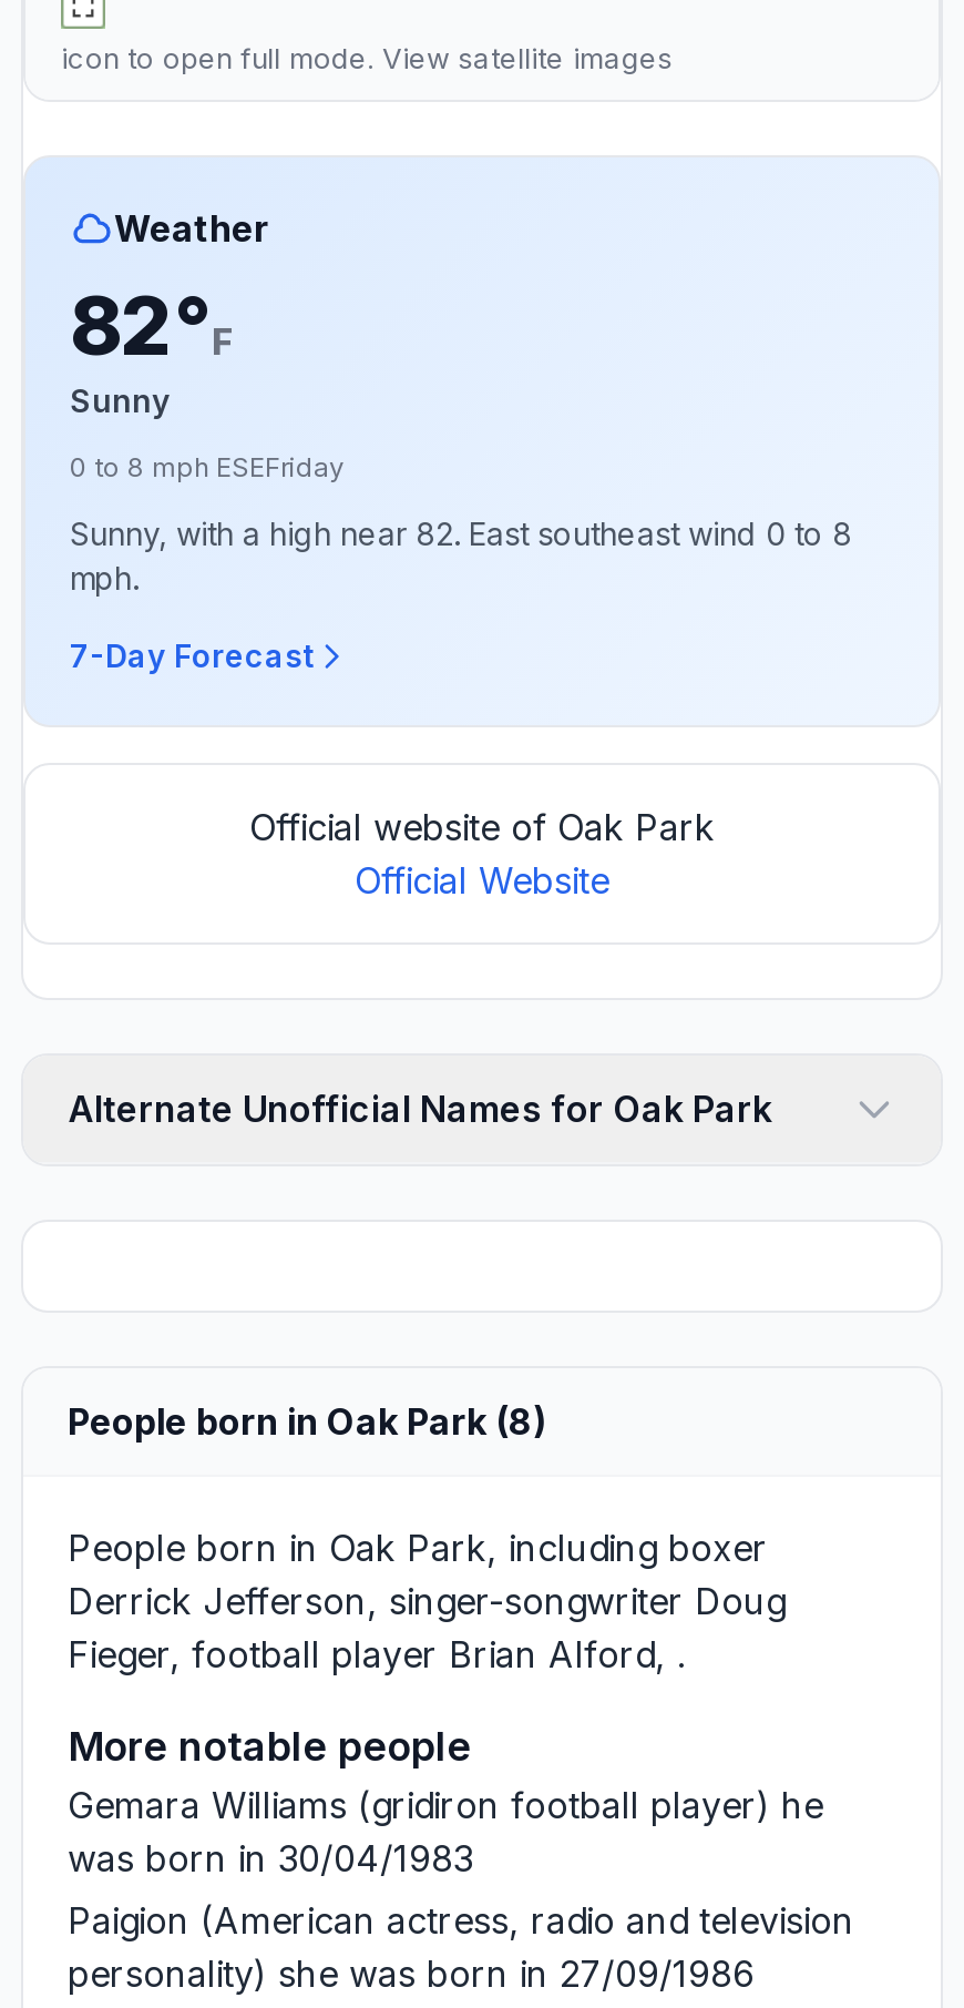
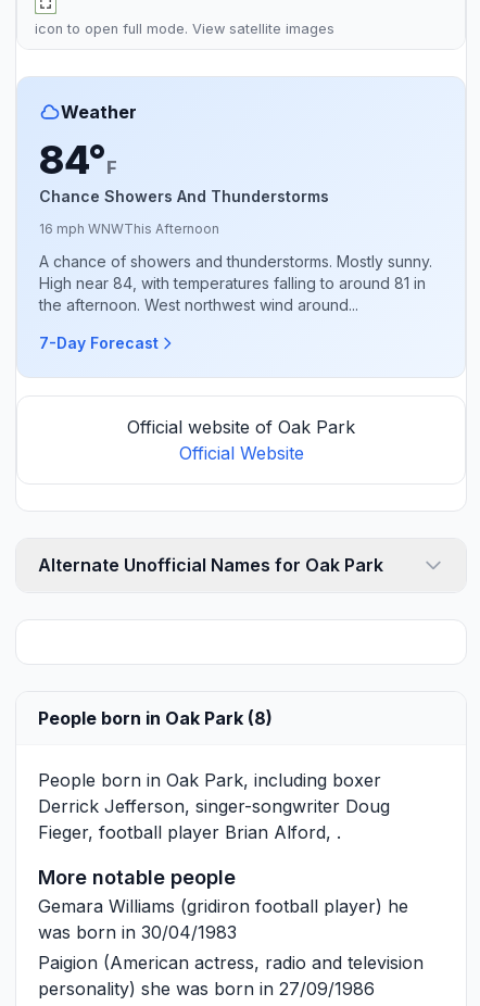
[70,276,234,418] 82°F | Sunny -> [39,135,329,205] 84°F | Chance Showers And Thunderstorms
[70,449,345,482] 0 to 8 mph ESEFriday -> [39,220,219,236] 16 mph WNWThis Afternoon
[70,513,852,595] Sunny, with a high near 82. East southeast wind 0 to 8 | mph. -> [39,252,432,313] A chance of showers and thunderstorms. Mostly sunny. | High near 84, with temperatures falling to around 81 in | the afternoon. West northwest wind around...

